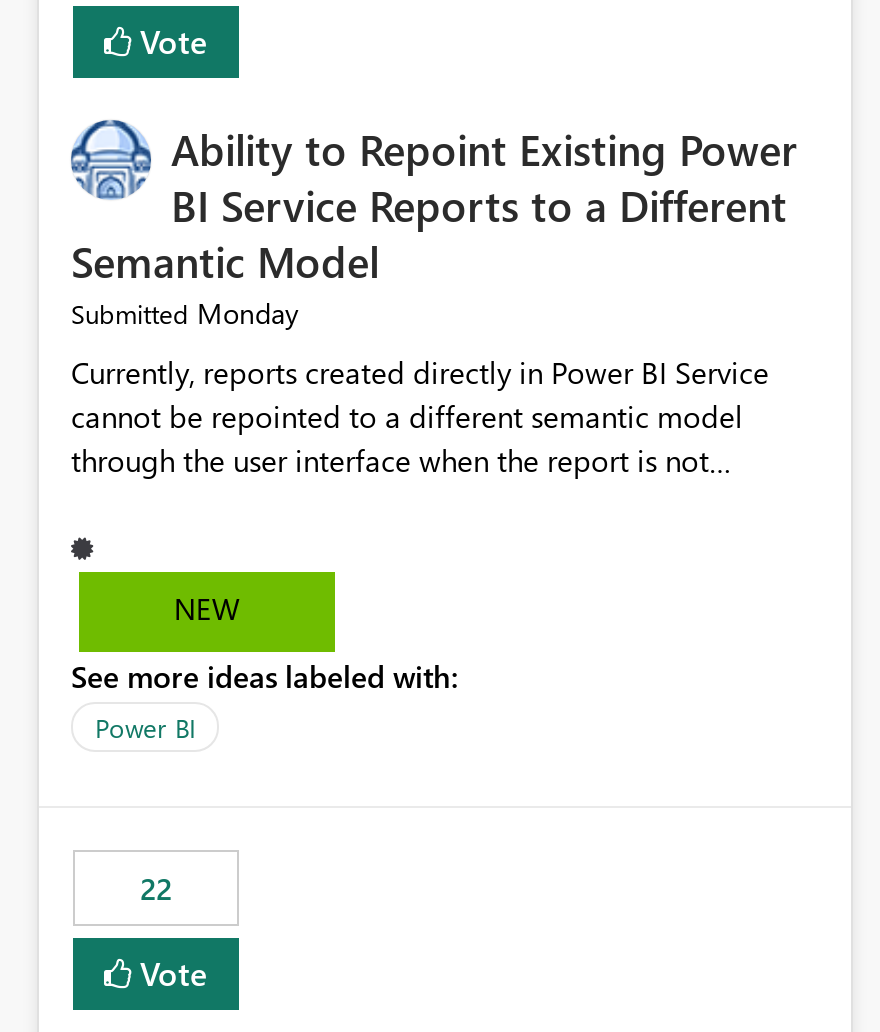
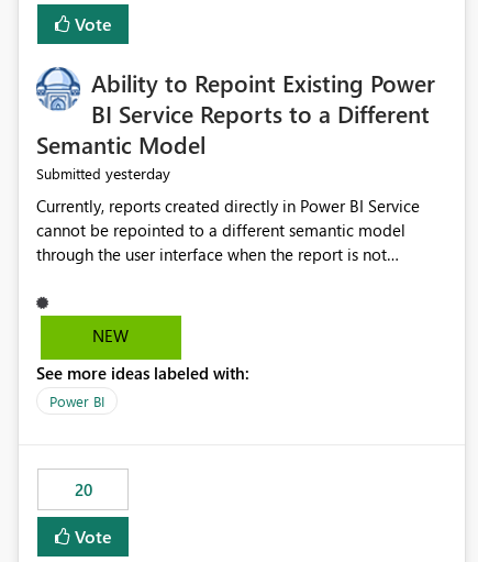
[71,295,299,333] Submitted Monday -> [36,163,170,184] Submitted yesterday
[140,869,172,909] 22 -> [74,479,92,501] 20

